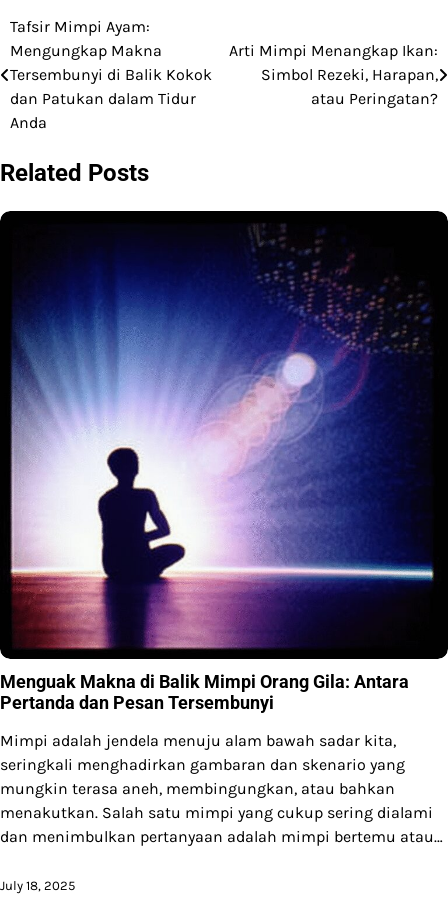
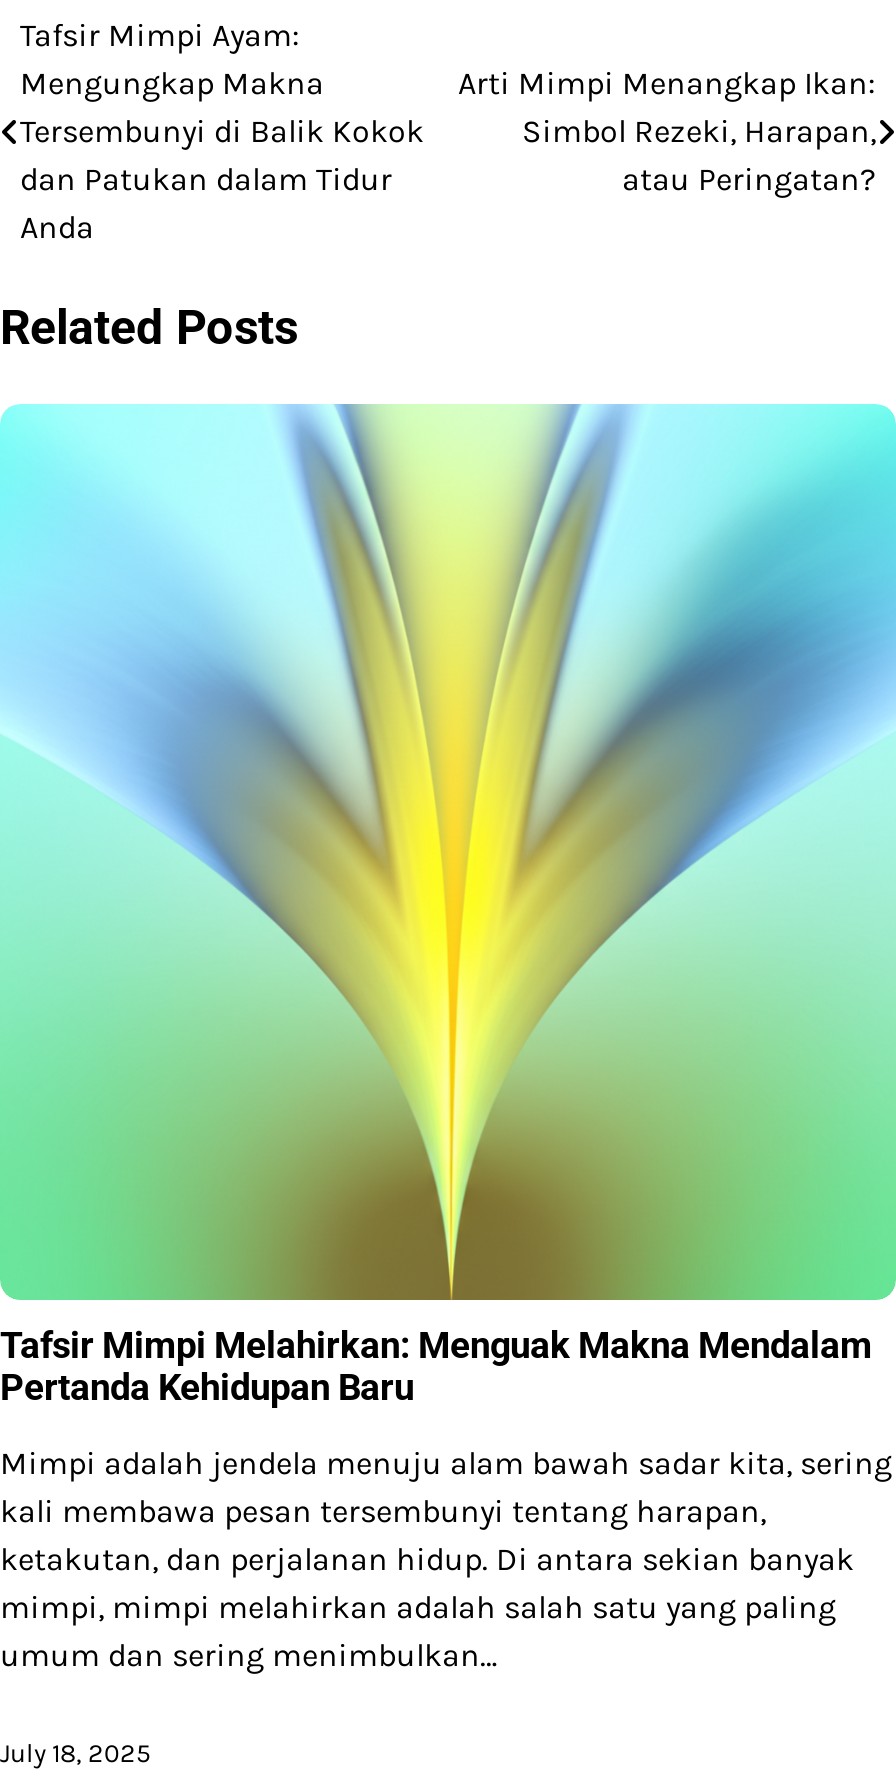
[0,210,445,713] [image] | Menguak Makna di Balik Mimpi Orang Gila: Antara | Pertanda dan Pesan Tersembunyi -> [0,402,890,1408] [image] | Tafsir Mimpi Melahirkan: Menguak Makna Mendalam | Pertanda Kehidupan Baru
[0,731,443,846] Mimpi adalah jendela menuju alam bawah sadar kita, | seringkali menghadirkan gambaran dan skenario yang | mungkin terasa aneh, membingungkan, atau bahkan | menakutkan. Salah satu mimpi yang cukup sering dialami | dan menimbulkan pertanyaan adalah mimpi bertemu atau… -> [0,1444,892,1674] Mimpi adalah jendela menuju alam bawah sadar kita, sering | kali membawa pesan tersembunyi tentang harapan, | ketakutan, dan perjalanan hidup. Di antara sekian banyak | mimpi, mimpi melahirkan adalah salah satu yang paling | umum dan sering menimbulkan…

